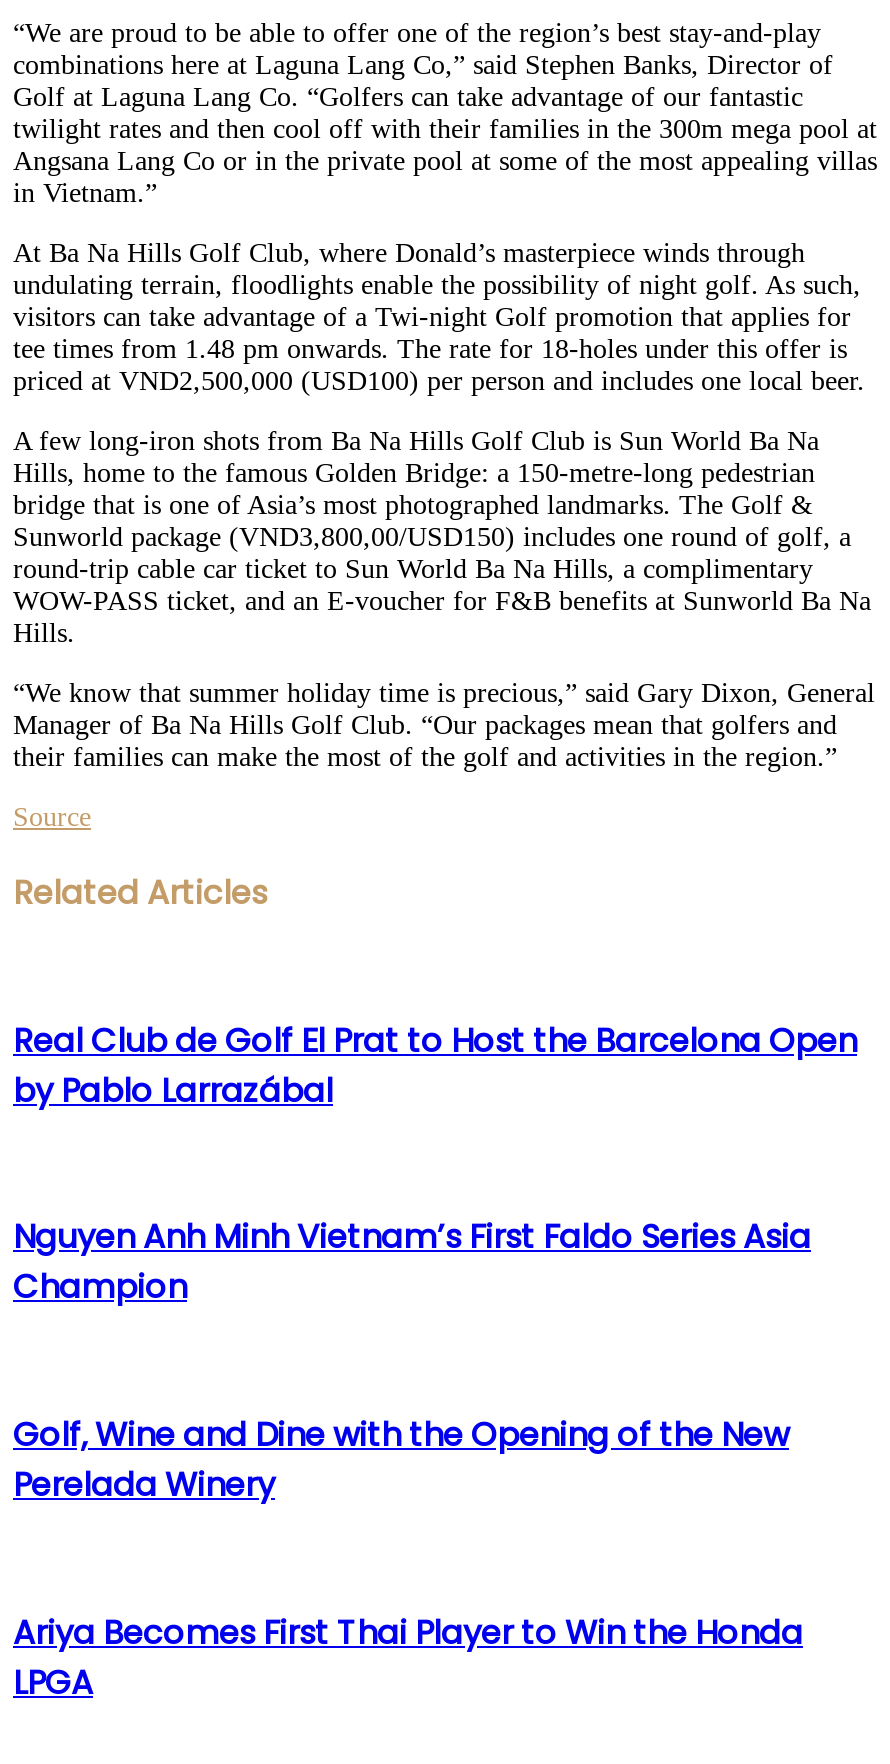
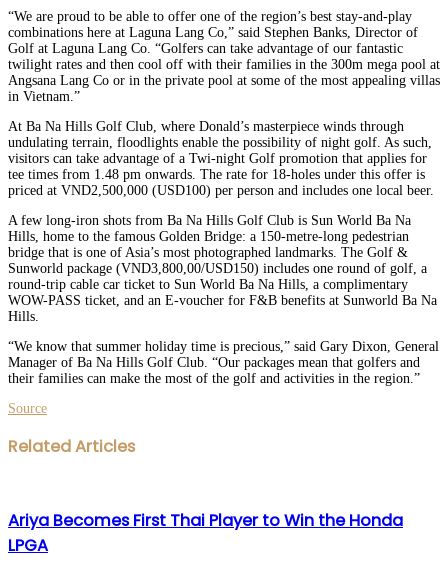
[13,1017,857,1508] Real Club de Golf El Prat to Host the Barcelona Open | by Pablo Larrazábal | Nguyen Anh Minh Vietnam’s First Faldo Series Asia | Champion | Golf, Wine and Dine with the Opening of the New | Perelada Winery -> none

